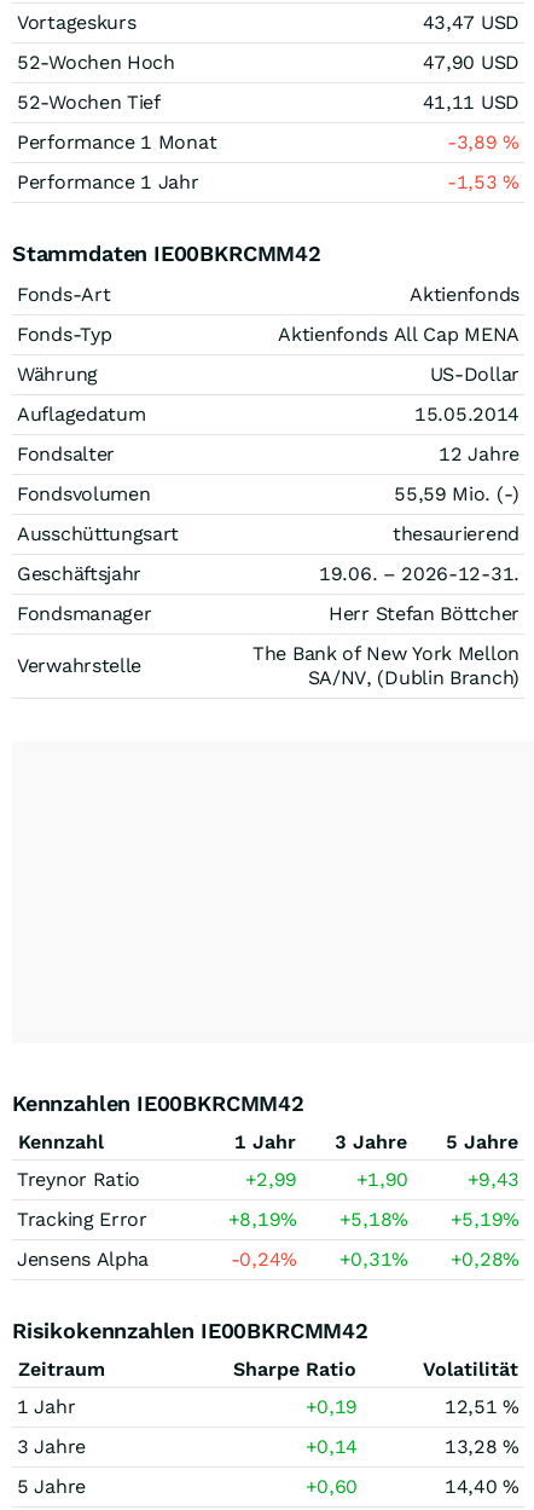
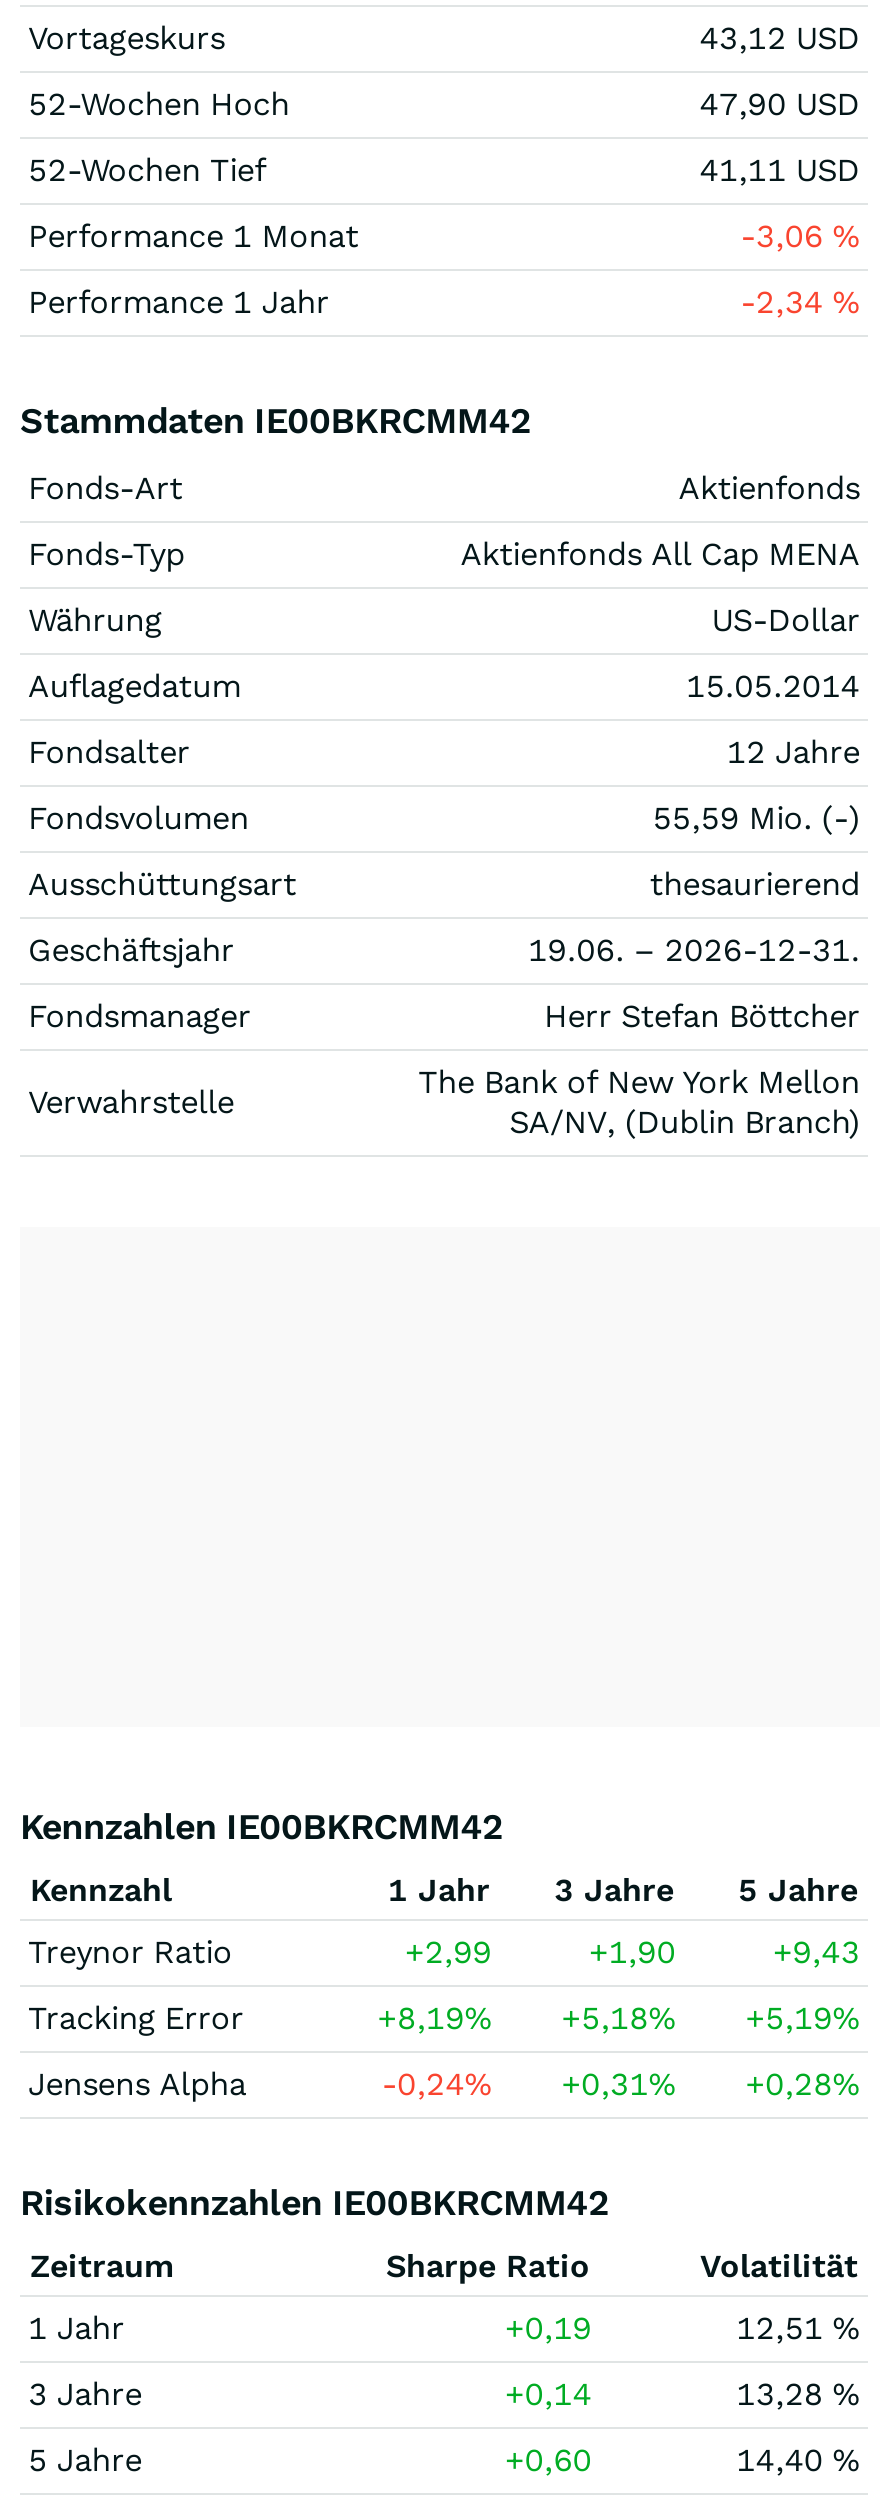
[422,11,520,34] 43,47 USD -> [699,19,860,57] 43,12 USD
[447,131,520,154] -3,89% -> [740,217,860,255] -3,06%
[447,170,520,193] -1,53% -> [740,283,860,321] -2,34%

